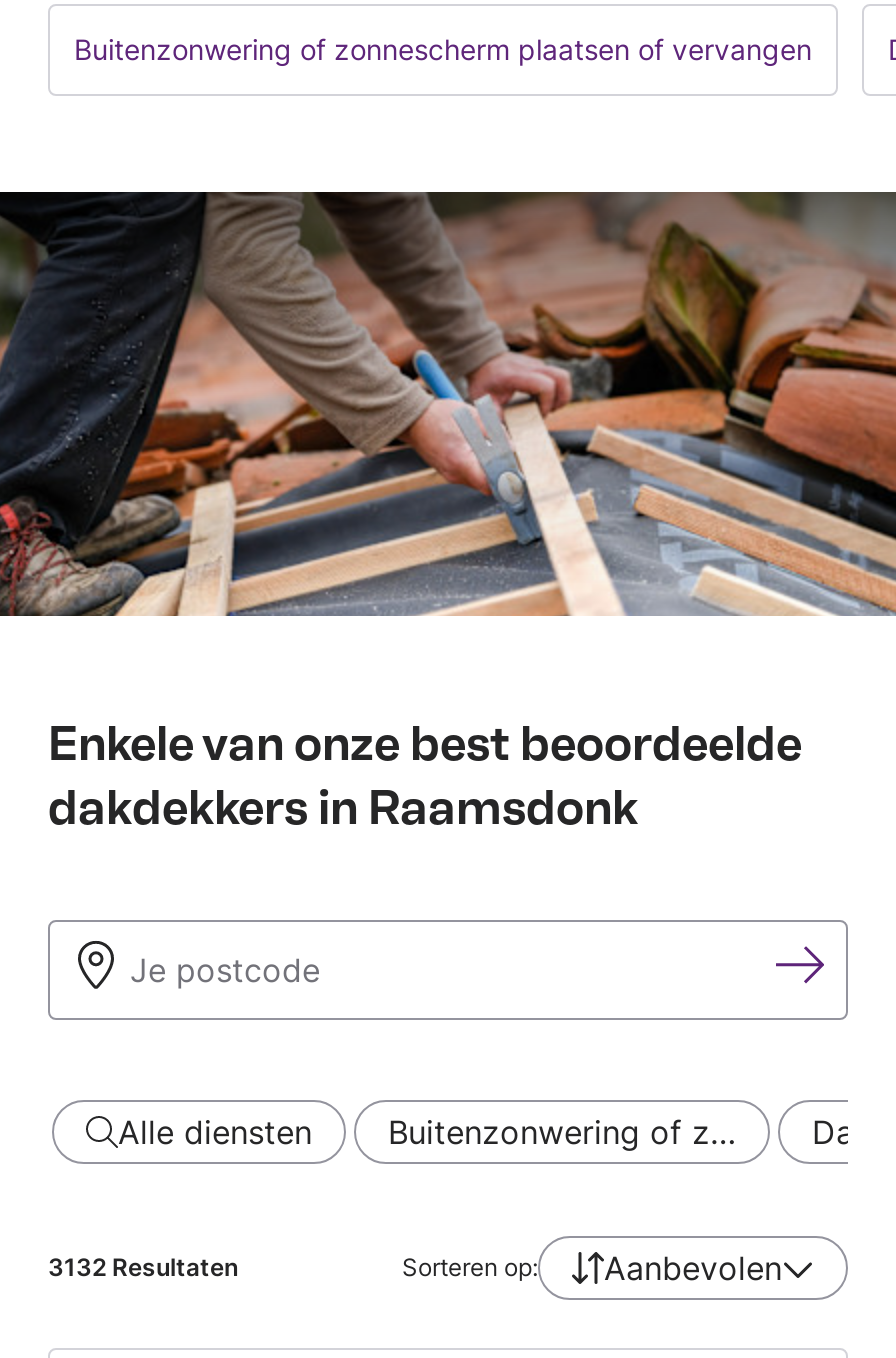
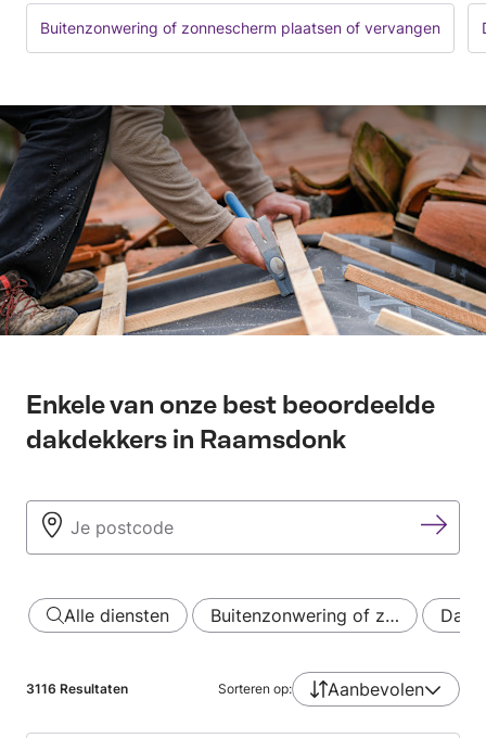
[48,1252,238,1282] 3132 Resultaten -> [26,680,128,697] 3116 Resultaten

